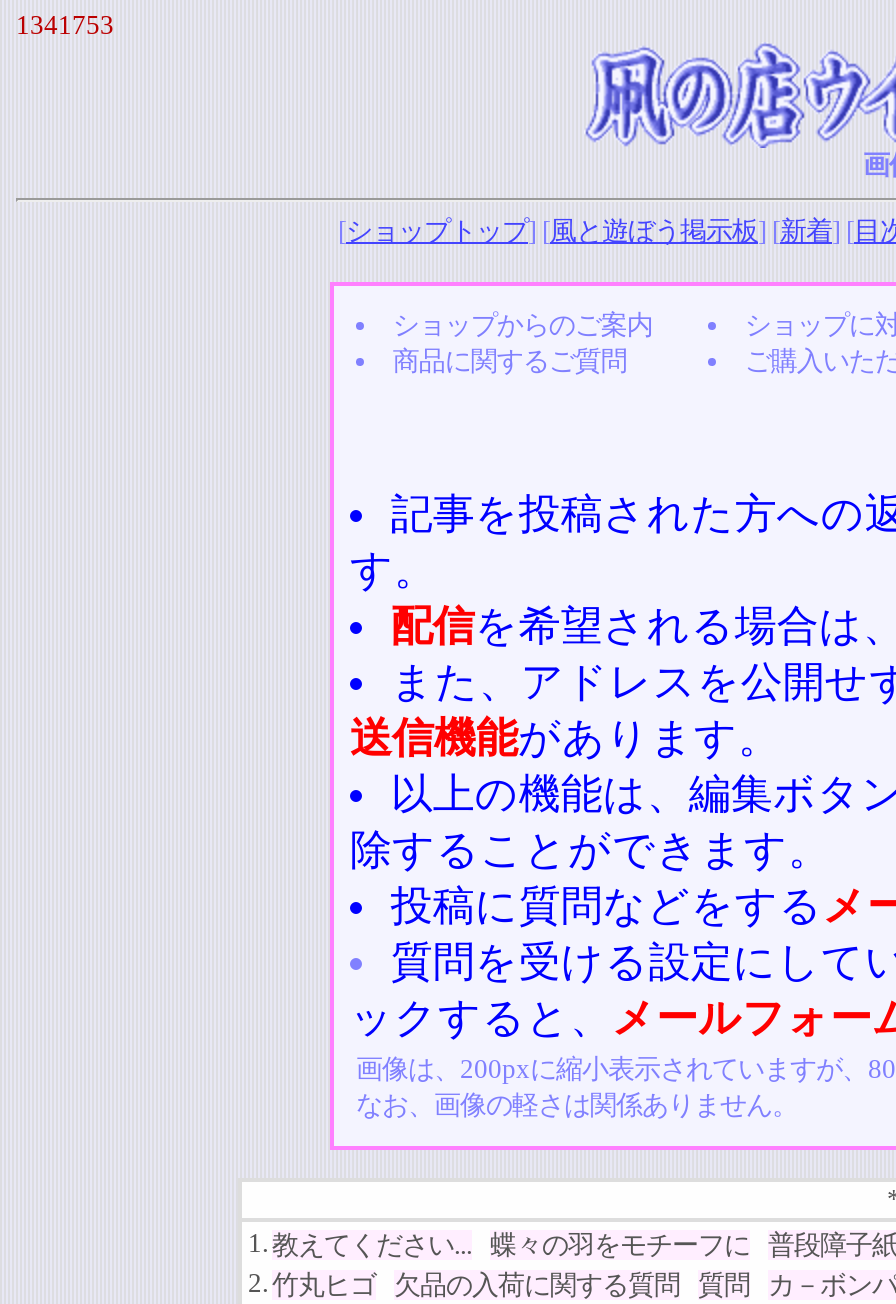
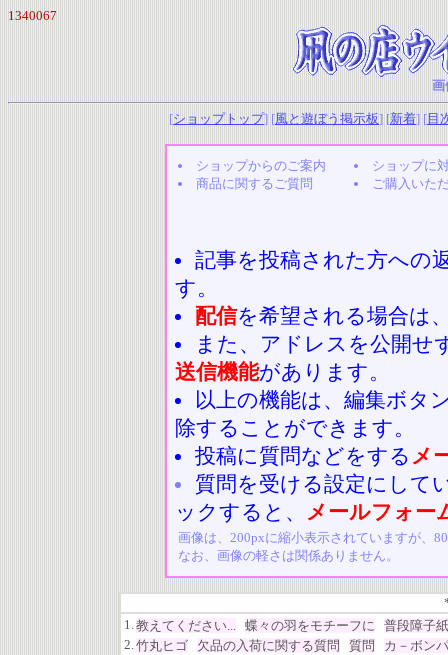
[16,10,114,40] 1341753 -> [8,8,57,23] 1340067

